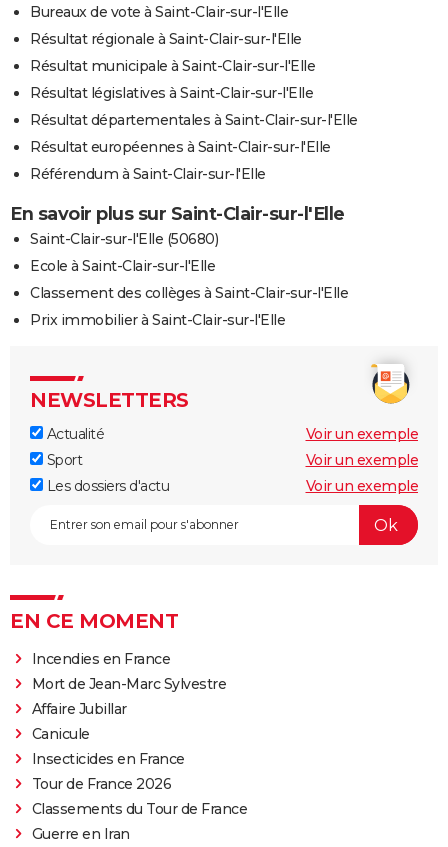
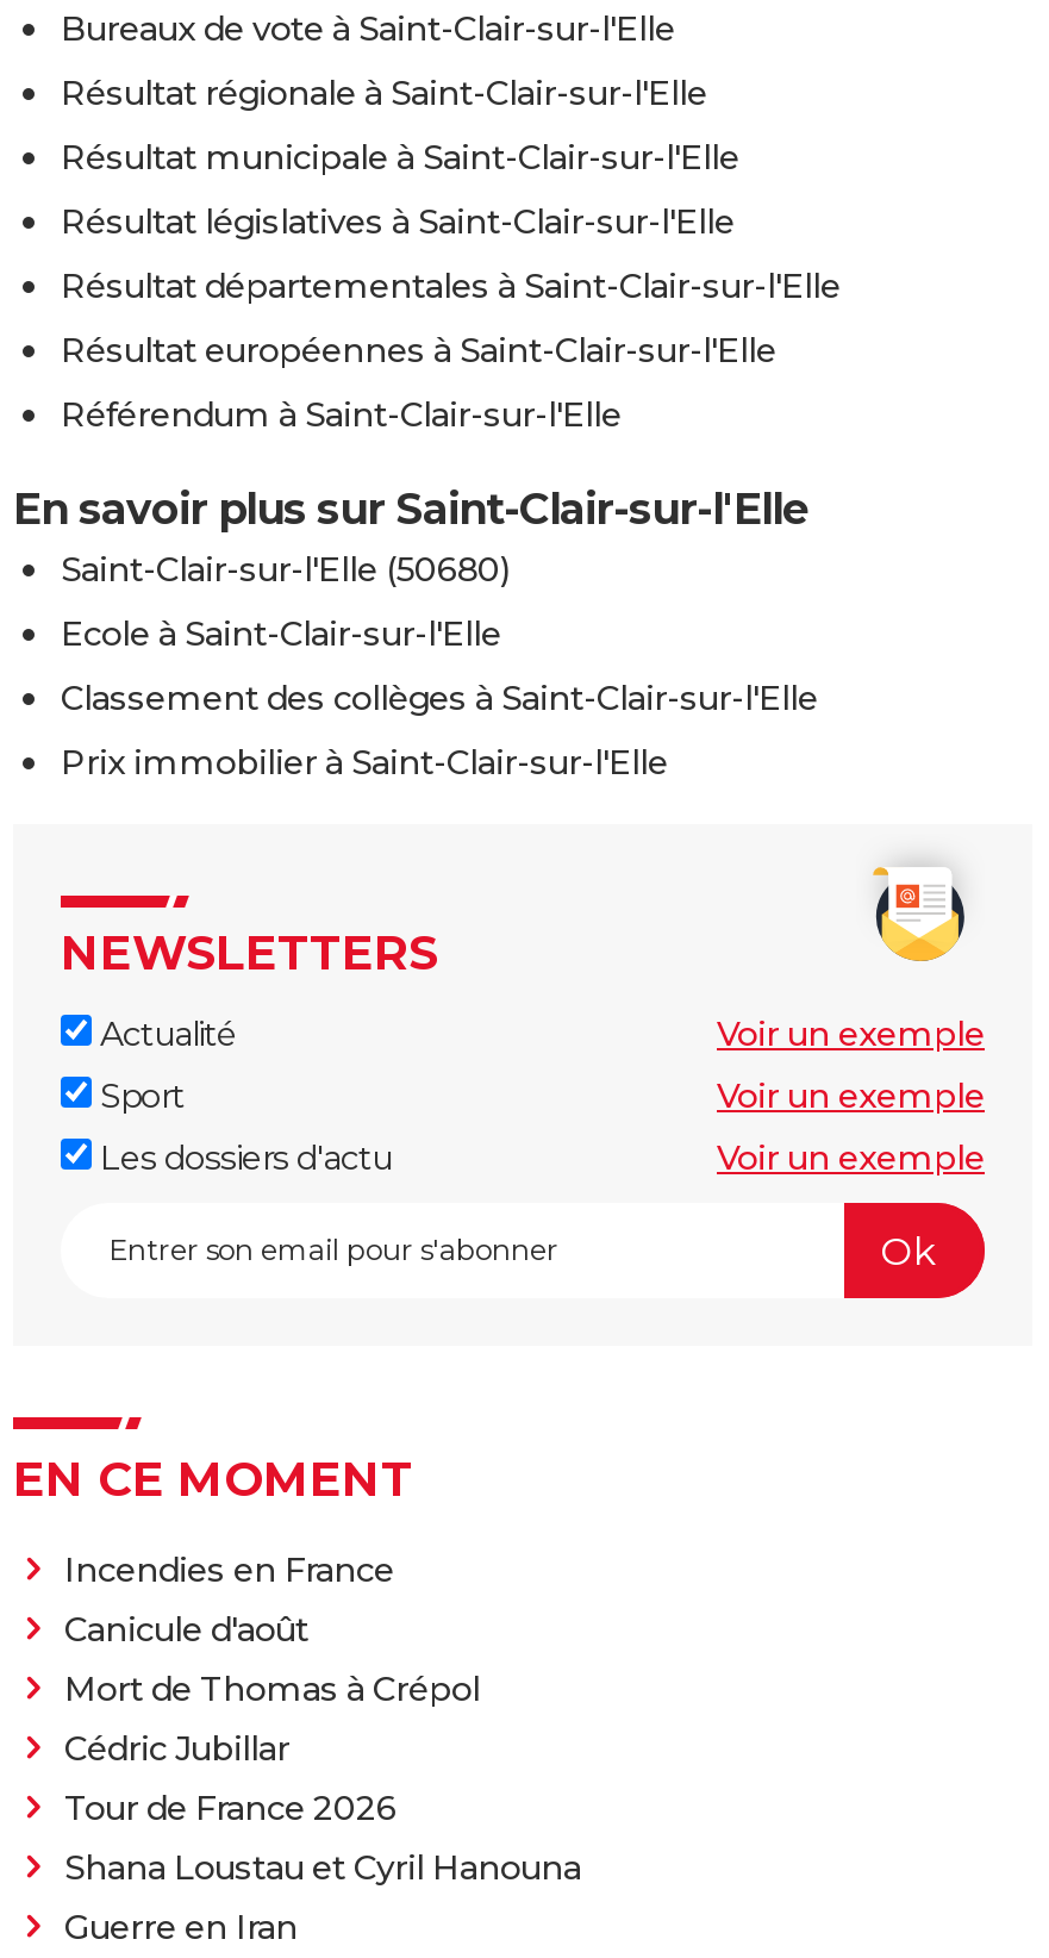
[31,675,226,768] Mort de Jean-Marc Sylvestre | Affaire Jubillar | Canicule | Insecticides en France -> [64,1609,480,1771] Canicule d'août | Mort de Thomas à Crépol | Cédric Jubillar
[31,800,247,818] Classements du Tour de France -> [64,1847,581,1890] Shana Loustau et Cyril Hanouna

